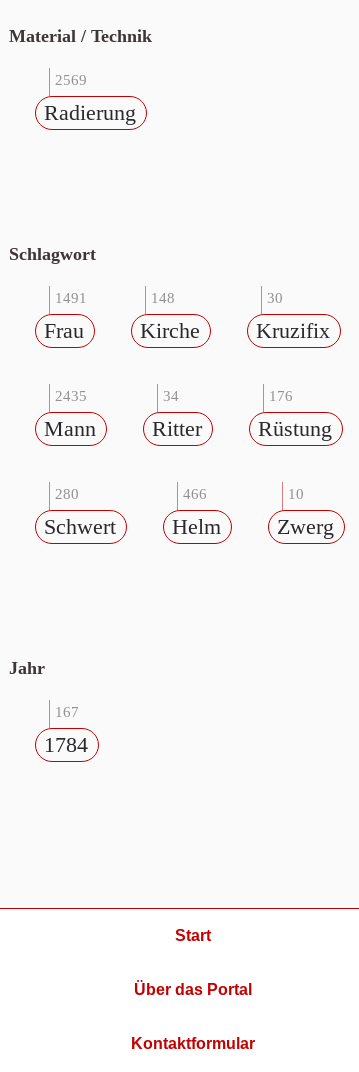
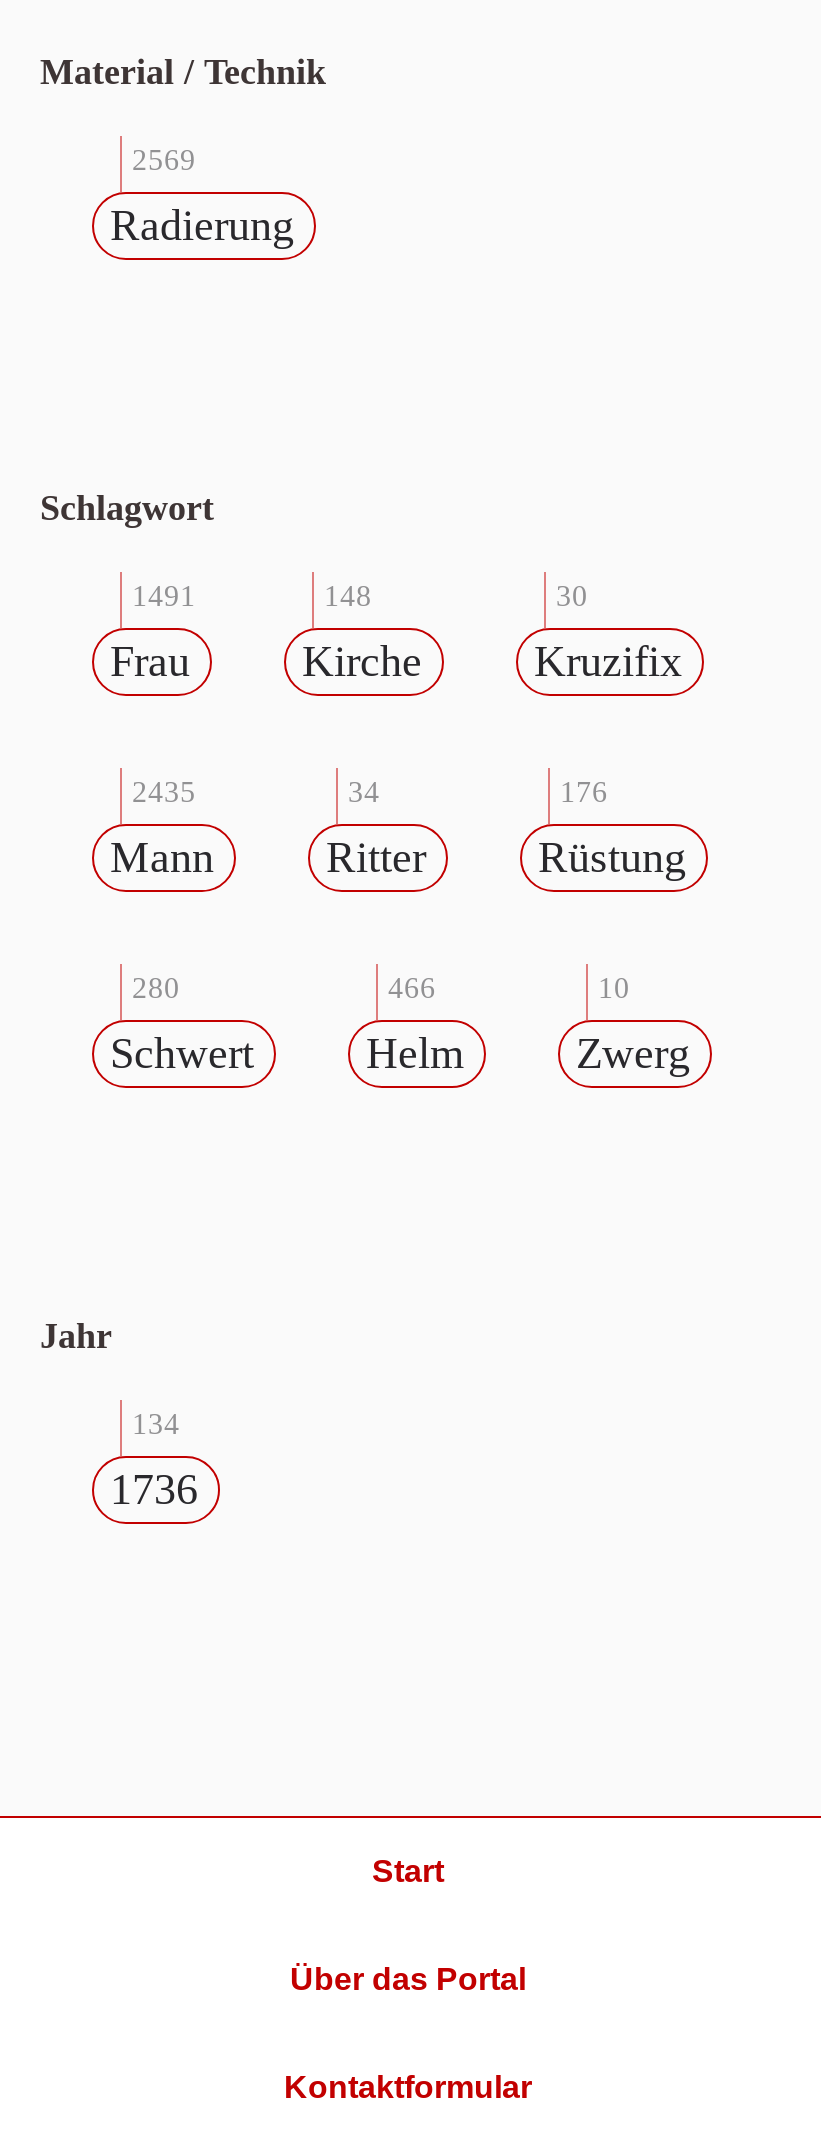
[55,704,79,720] 167 -> [132,1408,180,1440] 134
[44,732,88,757] 1784 -> [110,1464,198,1514] 1736

